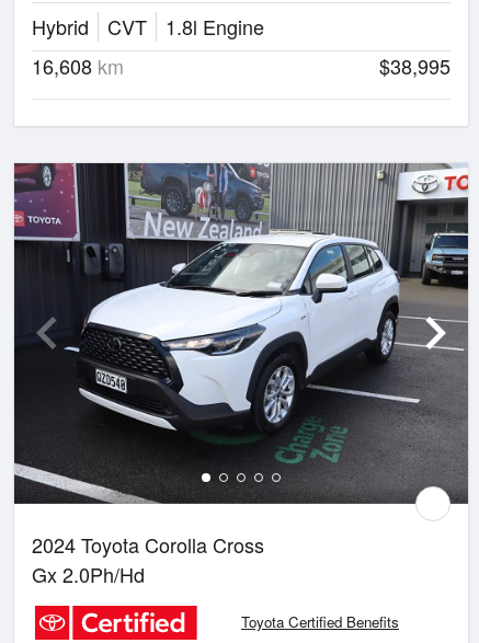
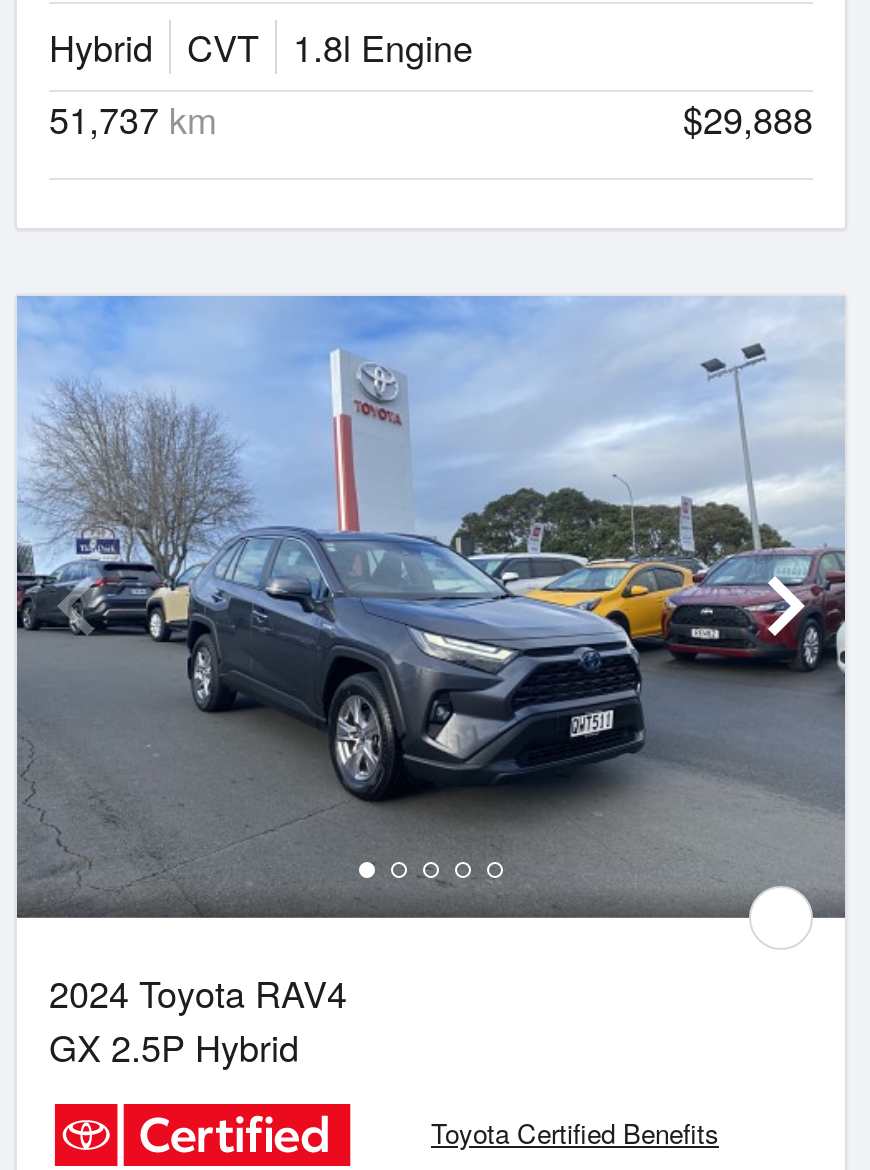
[32,52,451,80] 16,608 km | $38,995 -> [49,92,813,144] 51,737 km | $29,888
[13,162,469,588] [image] | 2024 Toyota Corolla Cross | Gx 2.0Ph/Hd -> [15,294,845,1071] [image] | 2024 Toyota RAV4 | GX 2.5P Hybrid

